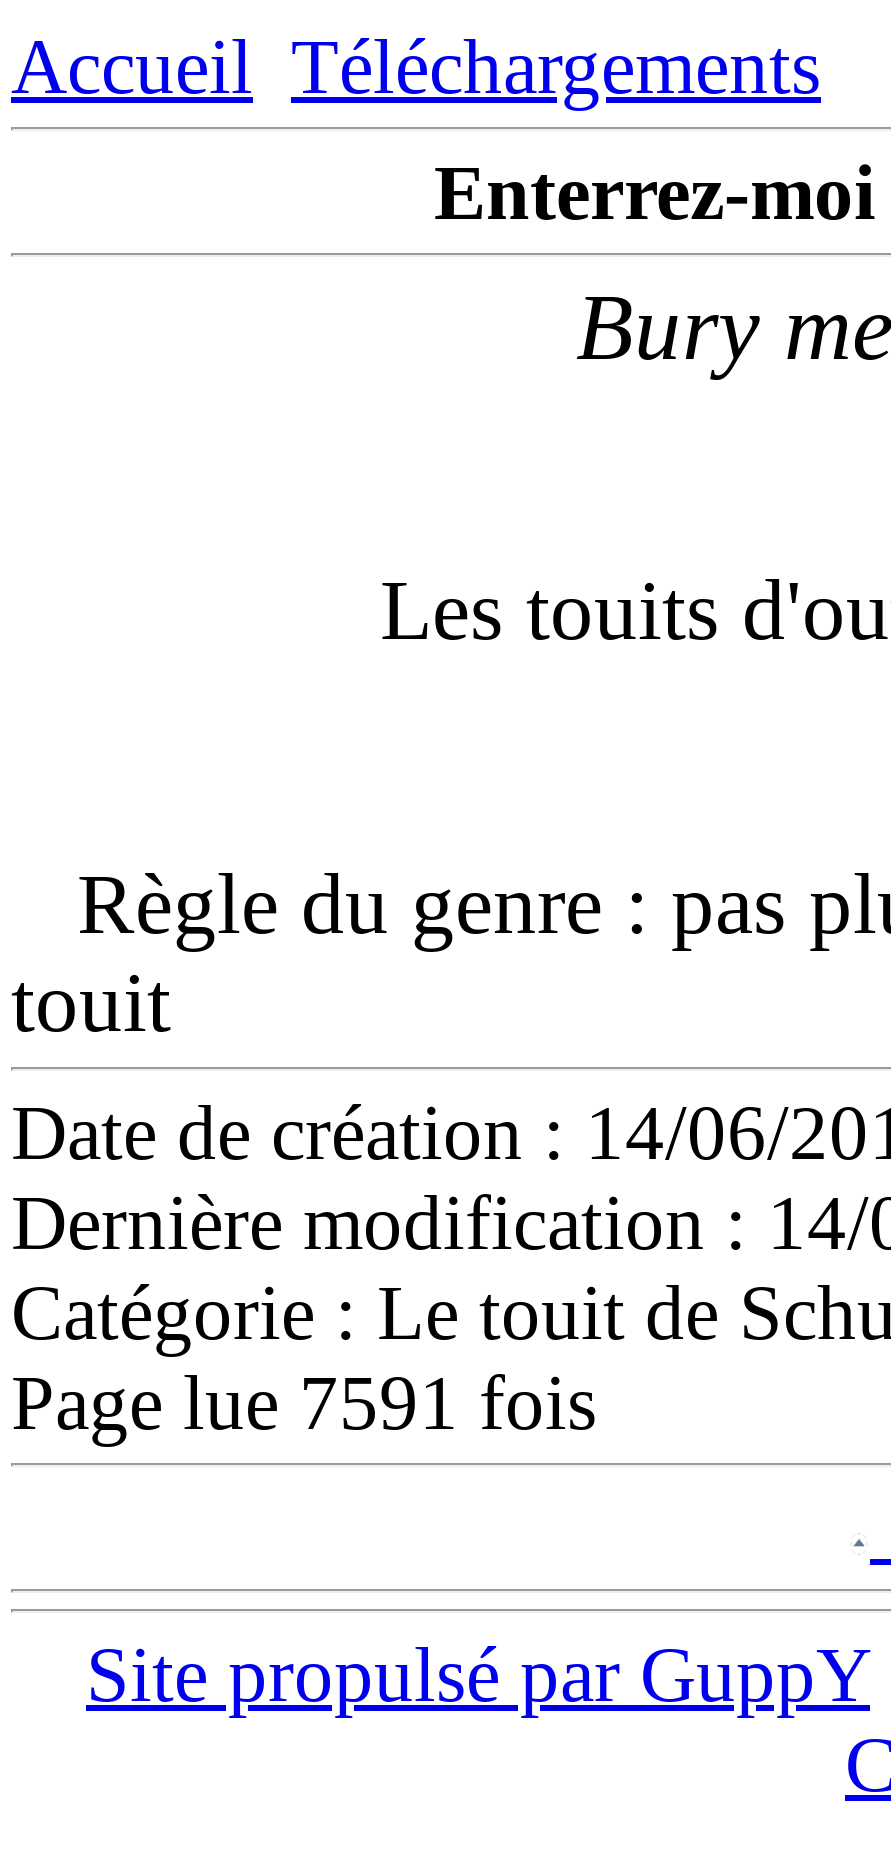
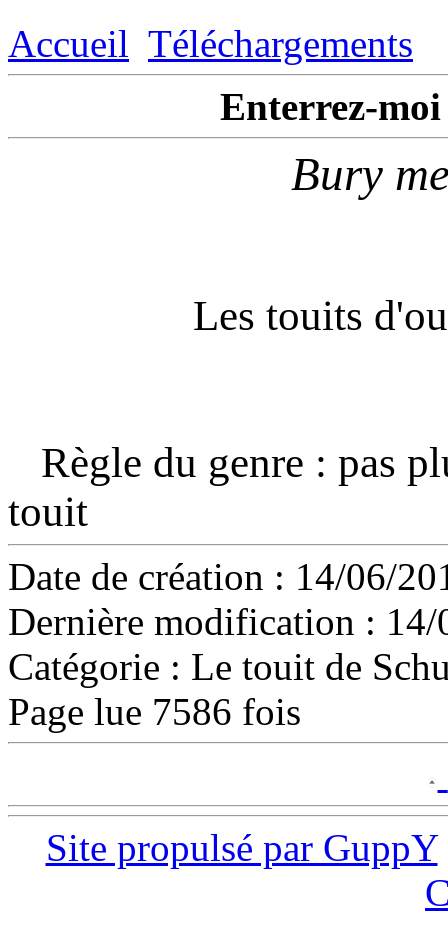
[11,1359,597,1445] Page lue 7591 fois -> [8,690,301,733] Page lue 7586 fois

